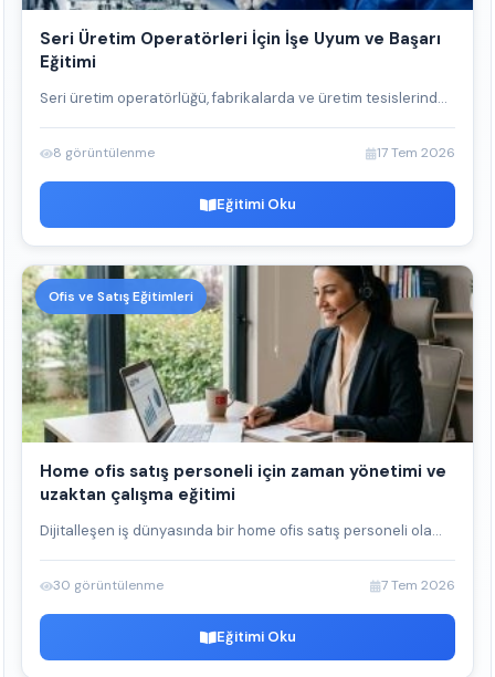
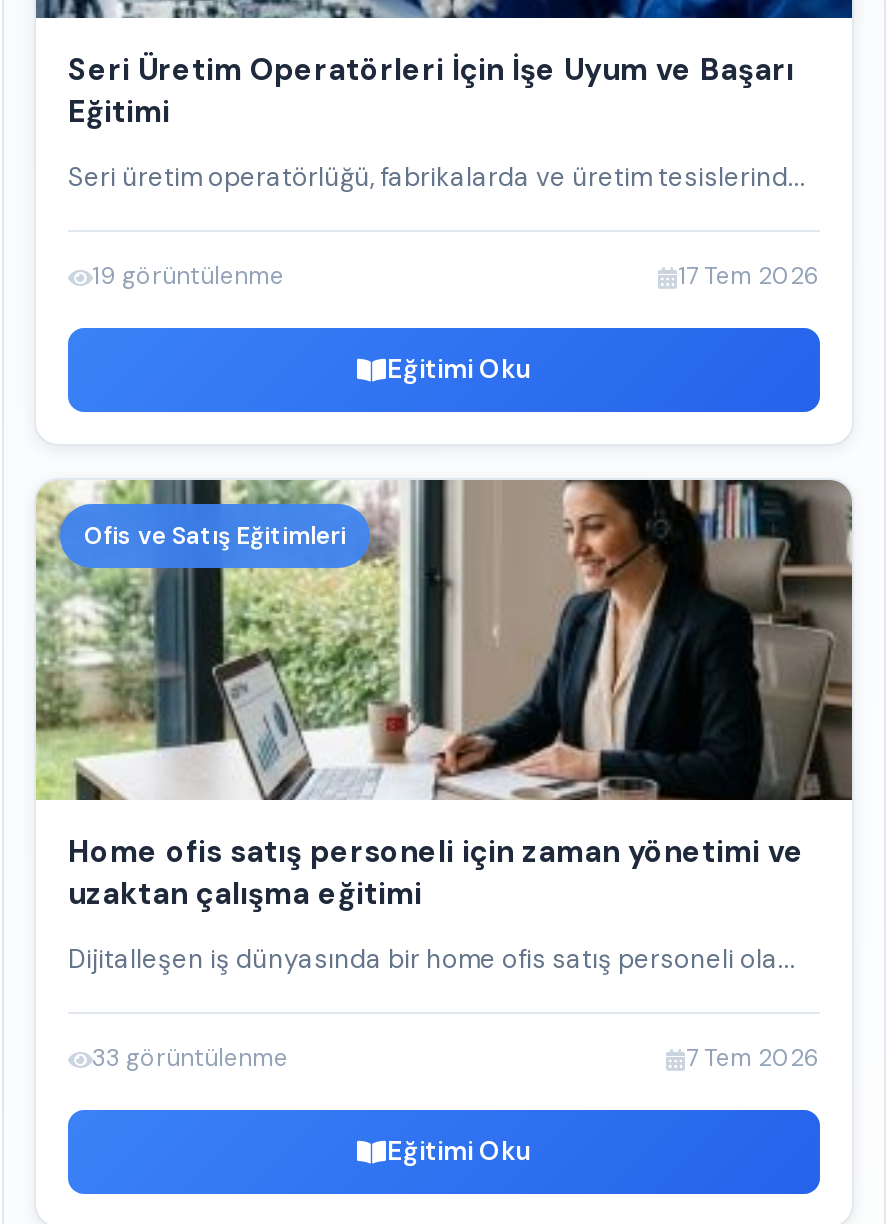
[53,144,155,162] 8 görüntülenme -> [92,260,284,292] 19 görüntülenme
[53,576,164,594] 30 görüntülenme -> [92,1042,288,1074] 33 görüntülenme

